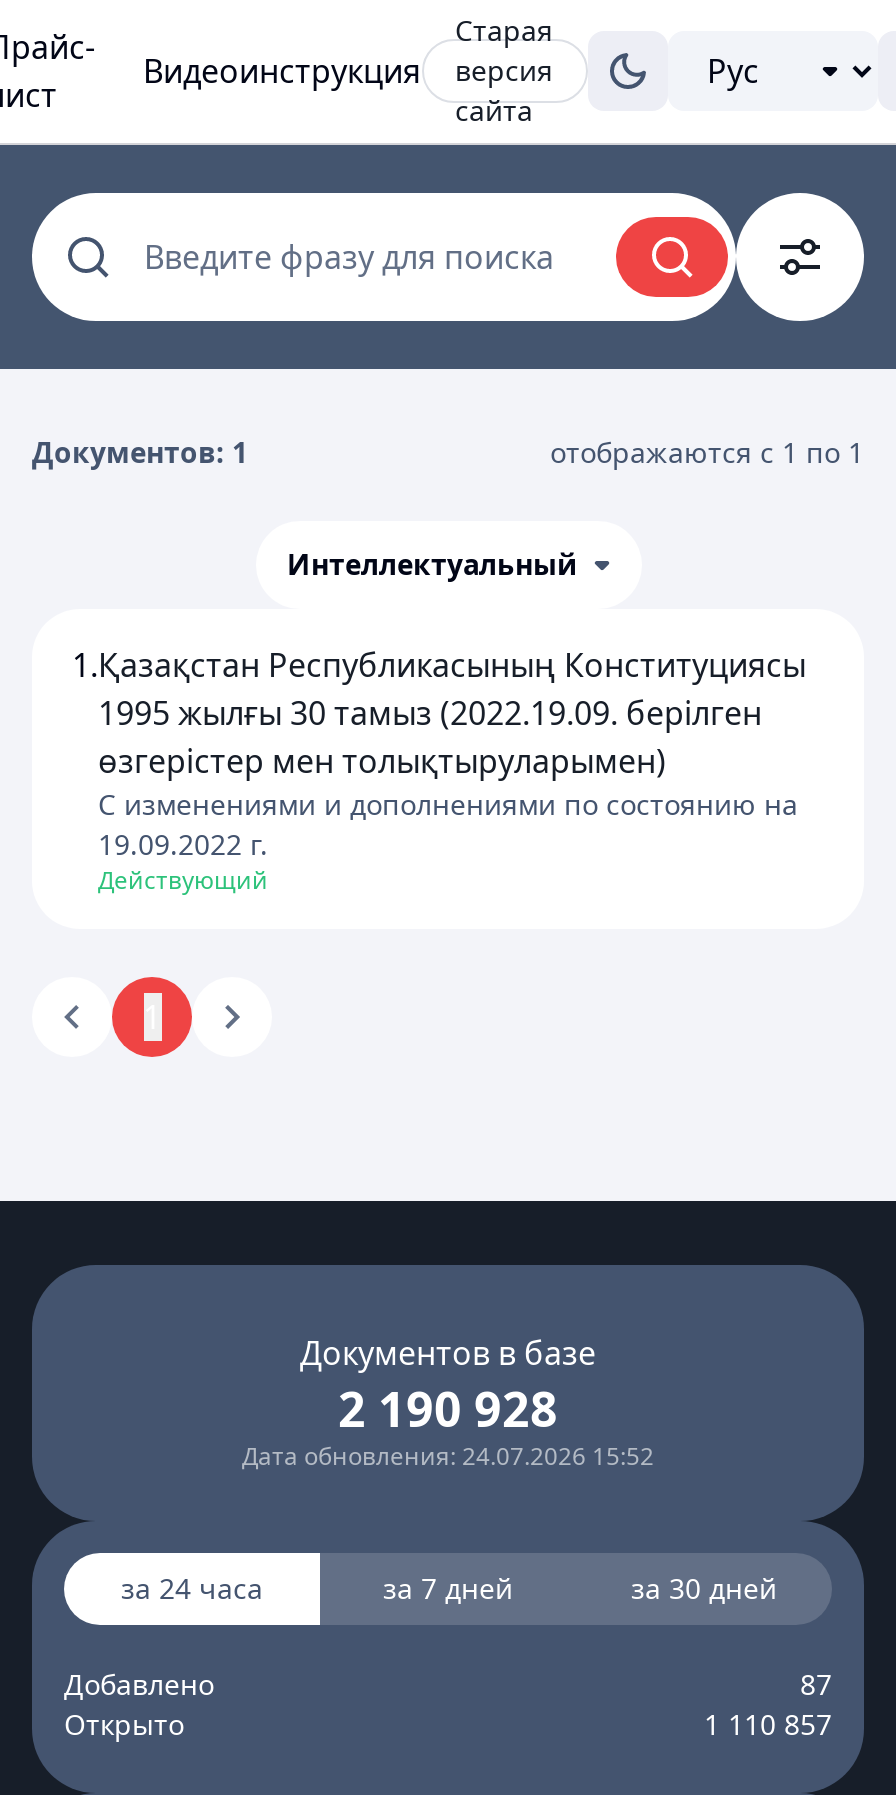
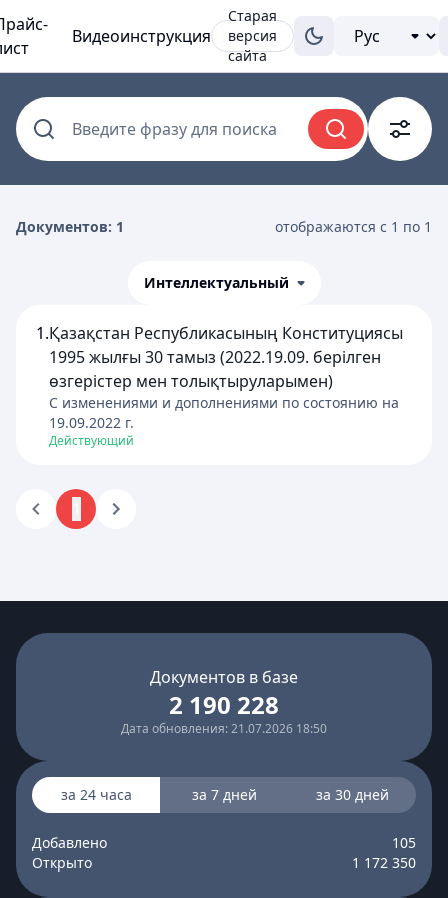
[338,1375,558,1441] 2 190 928 -> [169,688,279,721] 2 190 228
[242,1439,654,1473] Дата обновления: 24.07.2026 15:52 -> [121,720,327,737] Дата обновления: 21.07.2026 18:50
[800,1665,832,1703] 87 -> [392,833,416,852] 105
[704,1705,832,1743] 1 110 857 -> [352,853,416,872] 1 172 350

